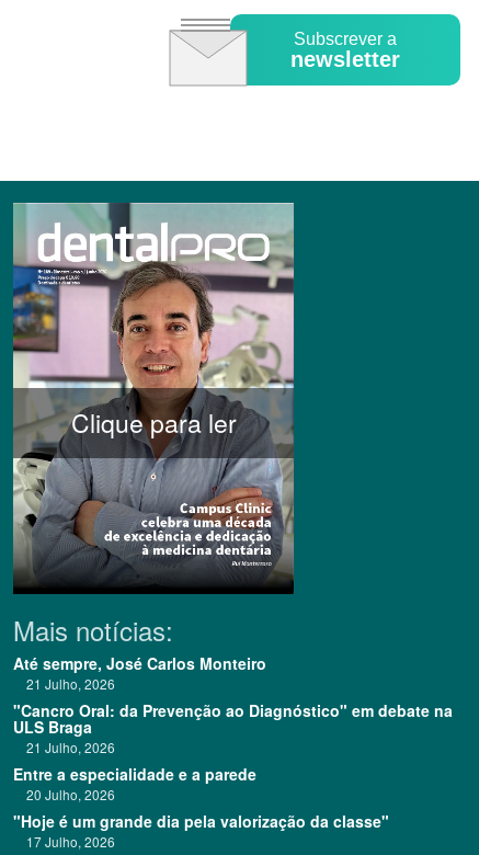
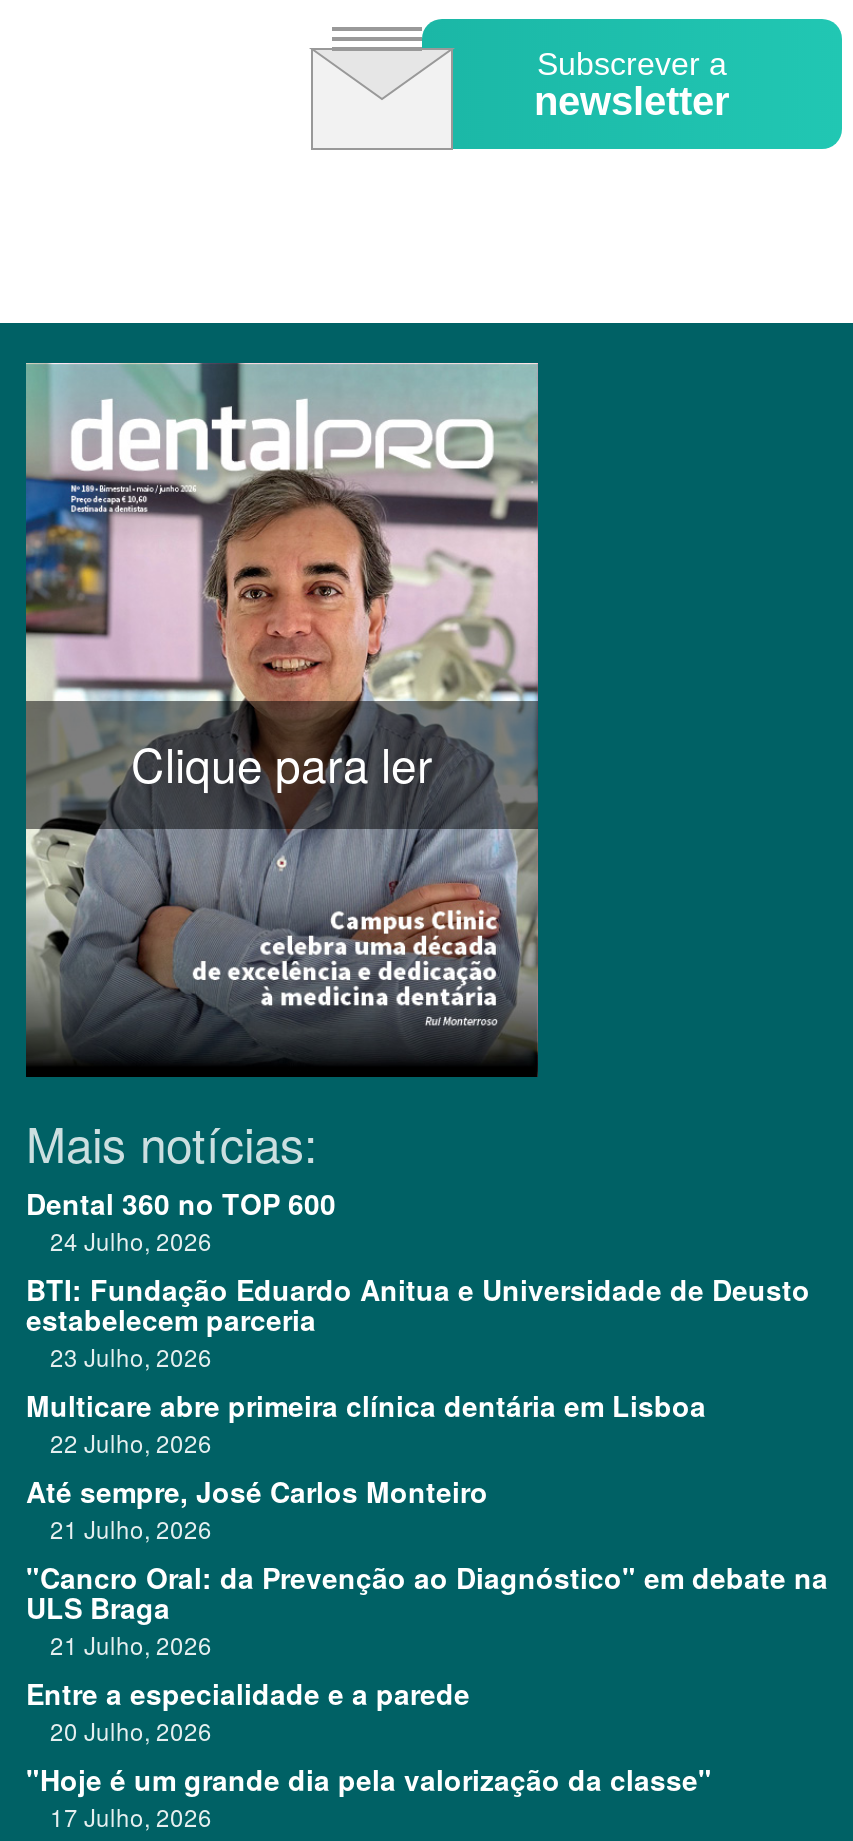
none -> [26,1184,810,1460] Dental 360 no TOP 600 | 24 Julho, 2026 | BTI: Fundação Eduardo Anitua e Universidade de Deusto | estabelecem parceria | 23 Julho, 2026 | Multicare abre primeira clínica dentária em Lisboa | 22 Julho, 2026

